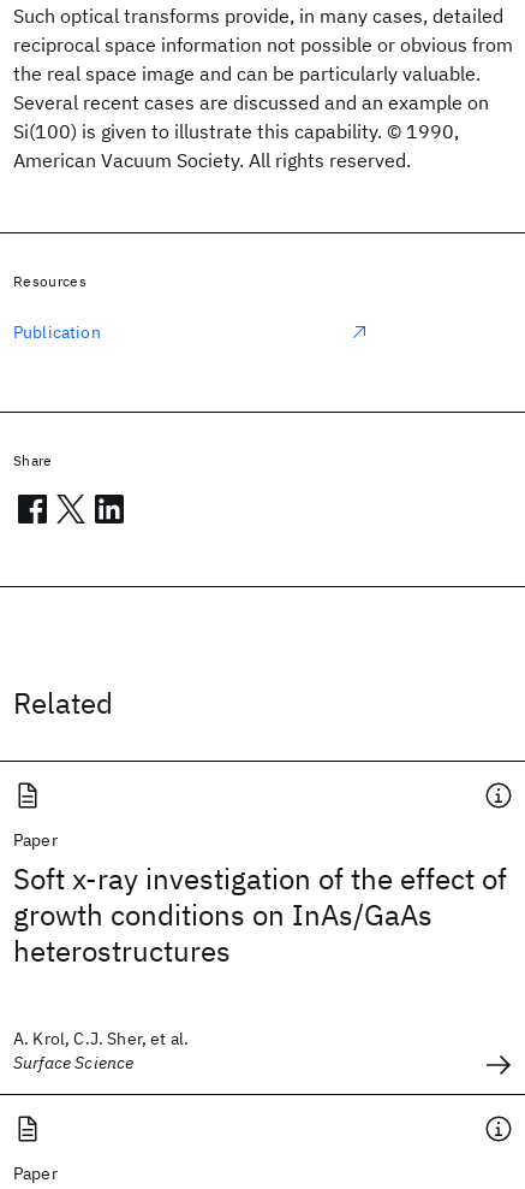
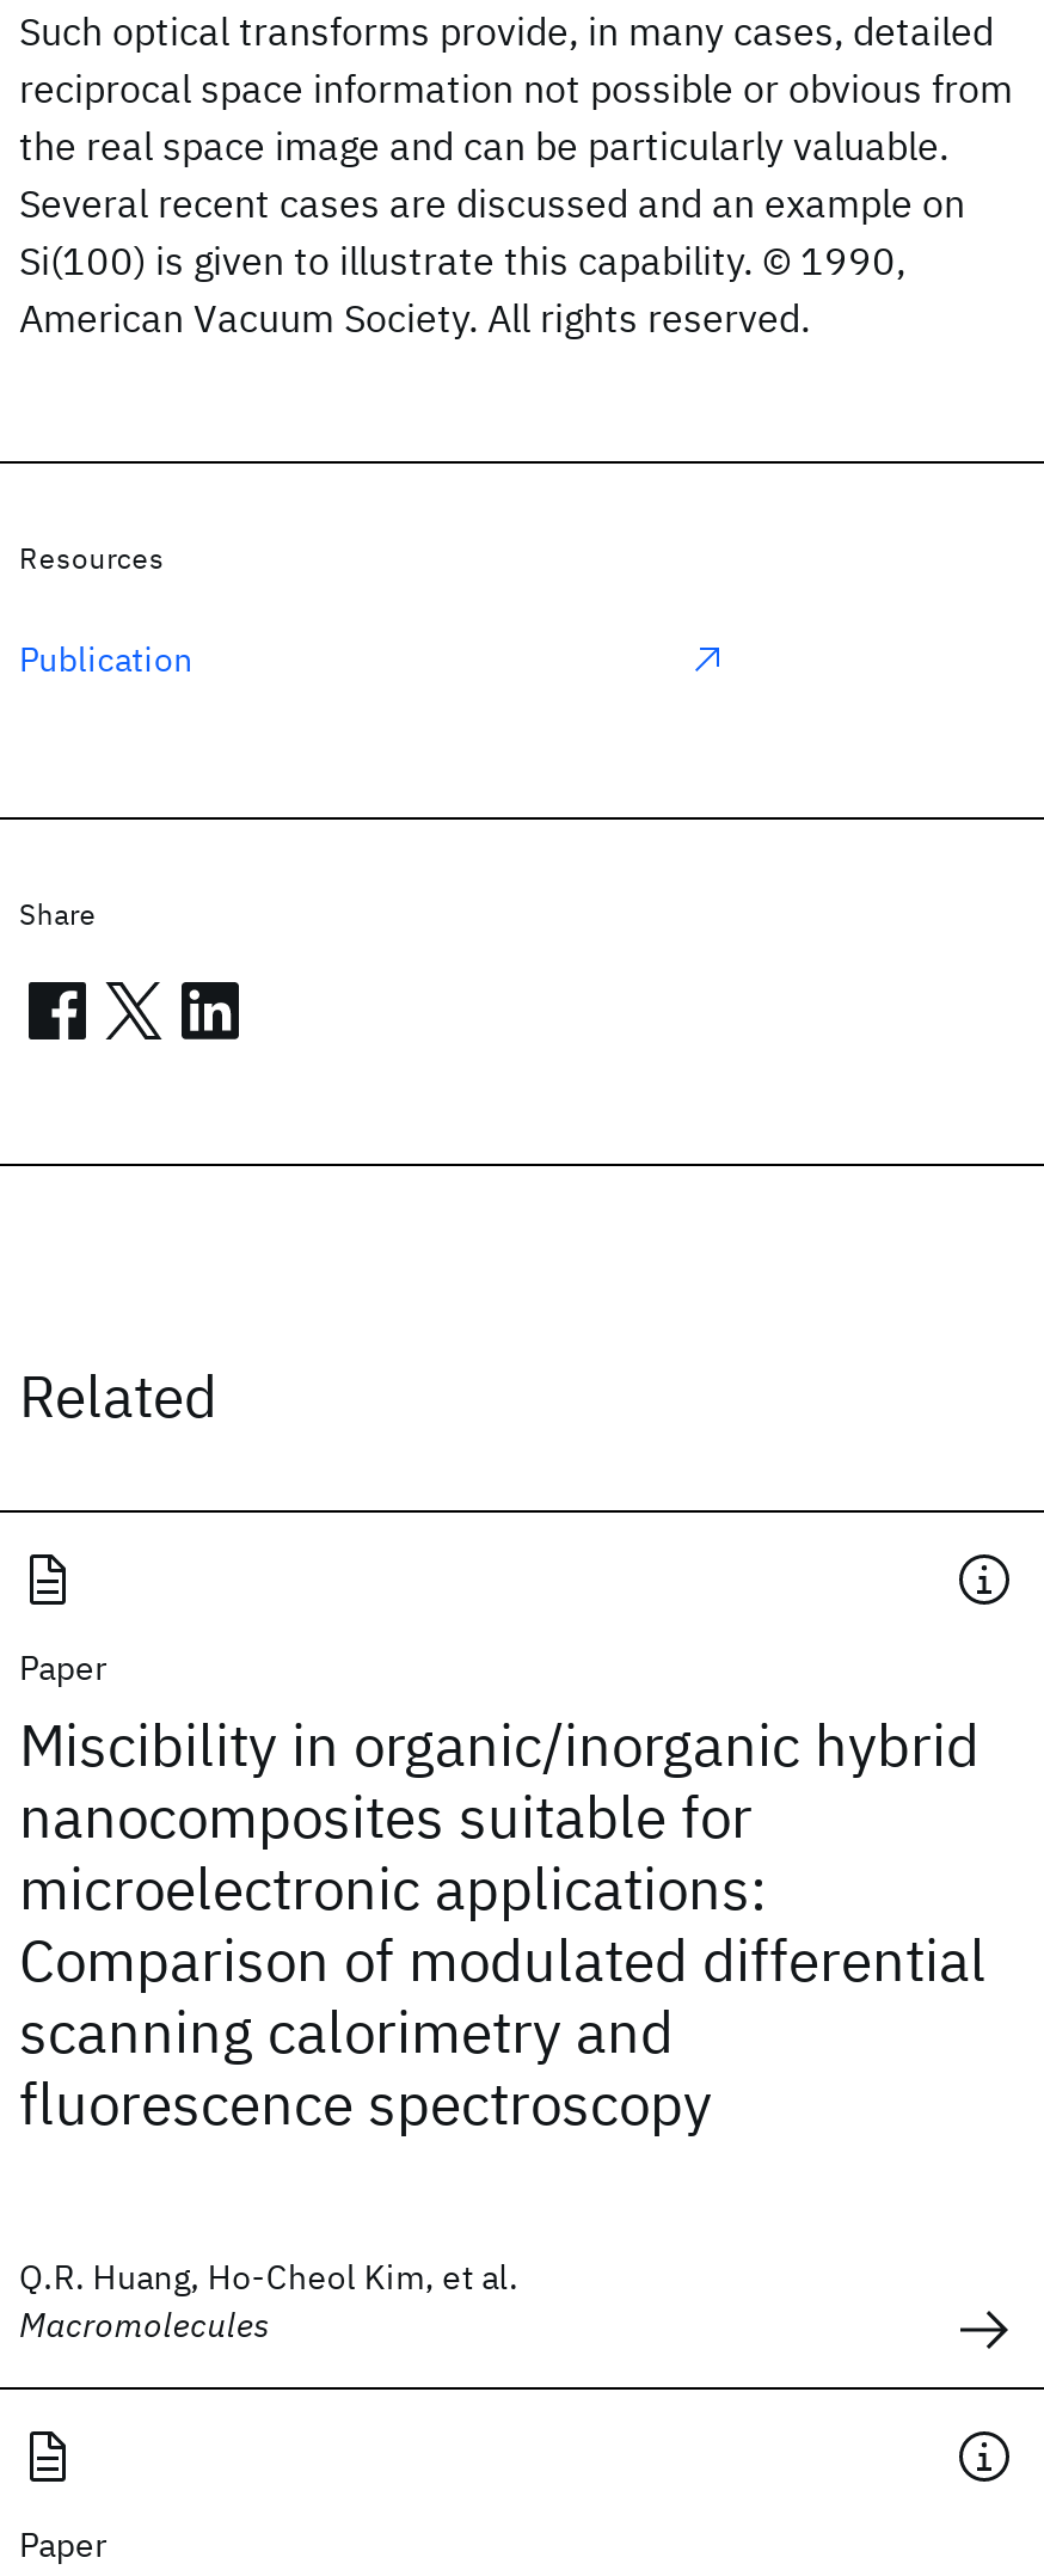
[13,859,507,970] Soft x-ray investigation of the effect of | growth conditions on InAs/GaAs | heterostructures -> [19,1706,987,2141] Miscibility in organic/inorganic hybrid | nanocomposites suitable for | microelectronic applications: | Comparison of modulated differential | scanning calorimetry and | fluorescence spectroscopy
[13,1028,189,1073] A. Krol, C.J. Sher, et al. | Surface Science -> [19,2256,519,2347] Q.R. Huang, Ho-Cheol Kim, et al. | Macromolecules

